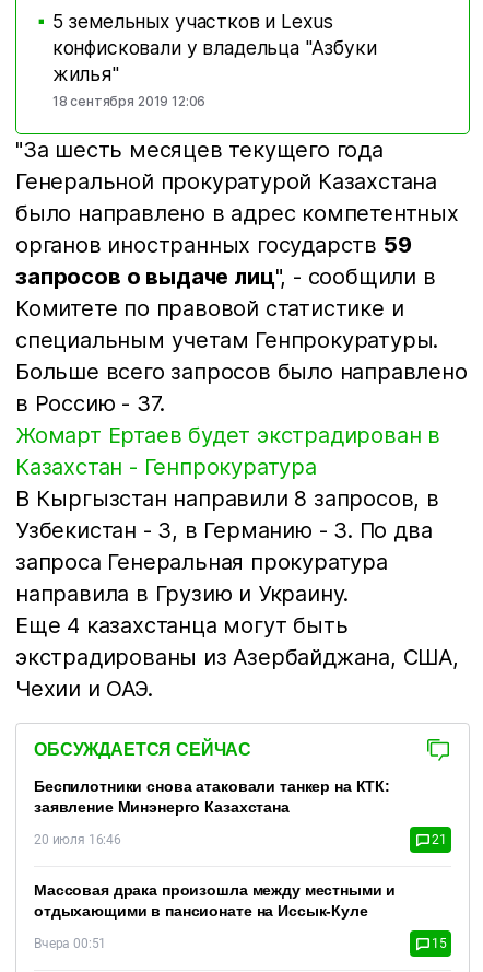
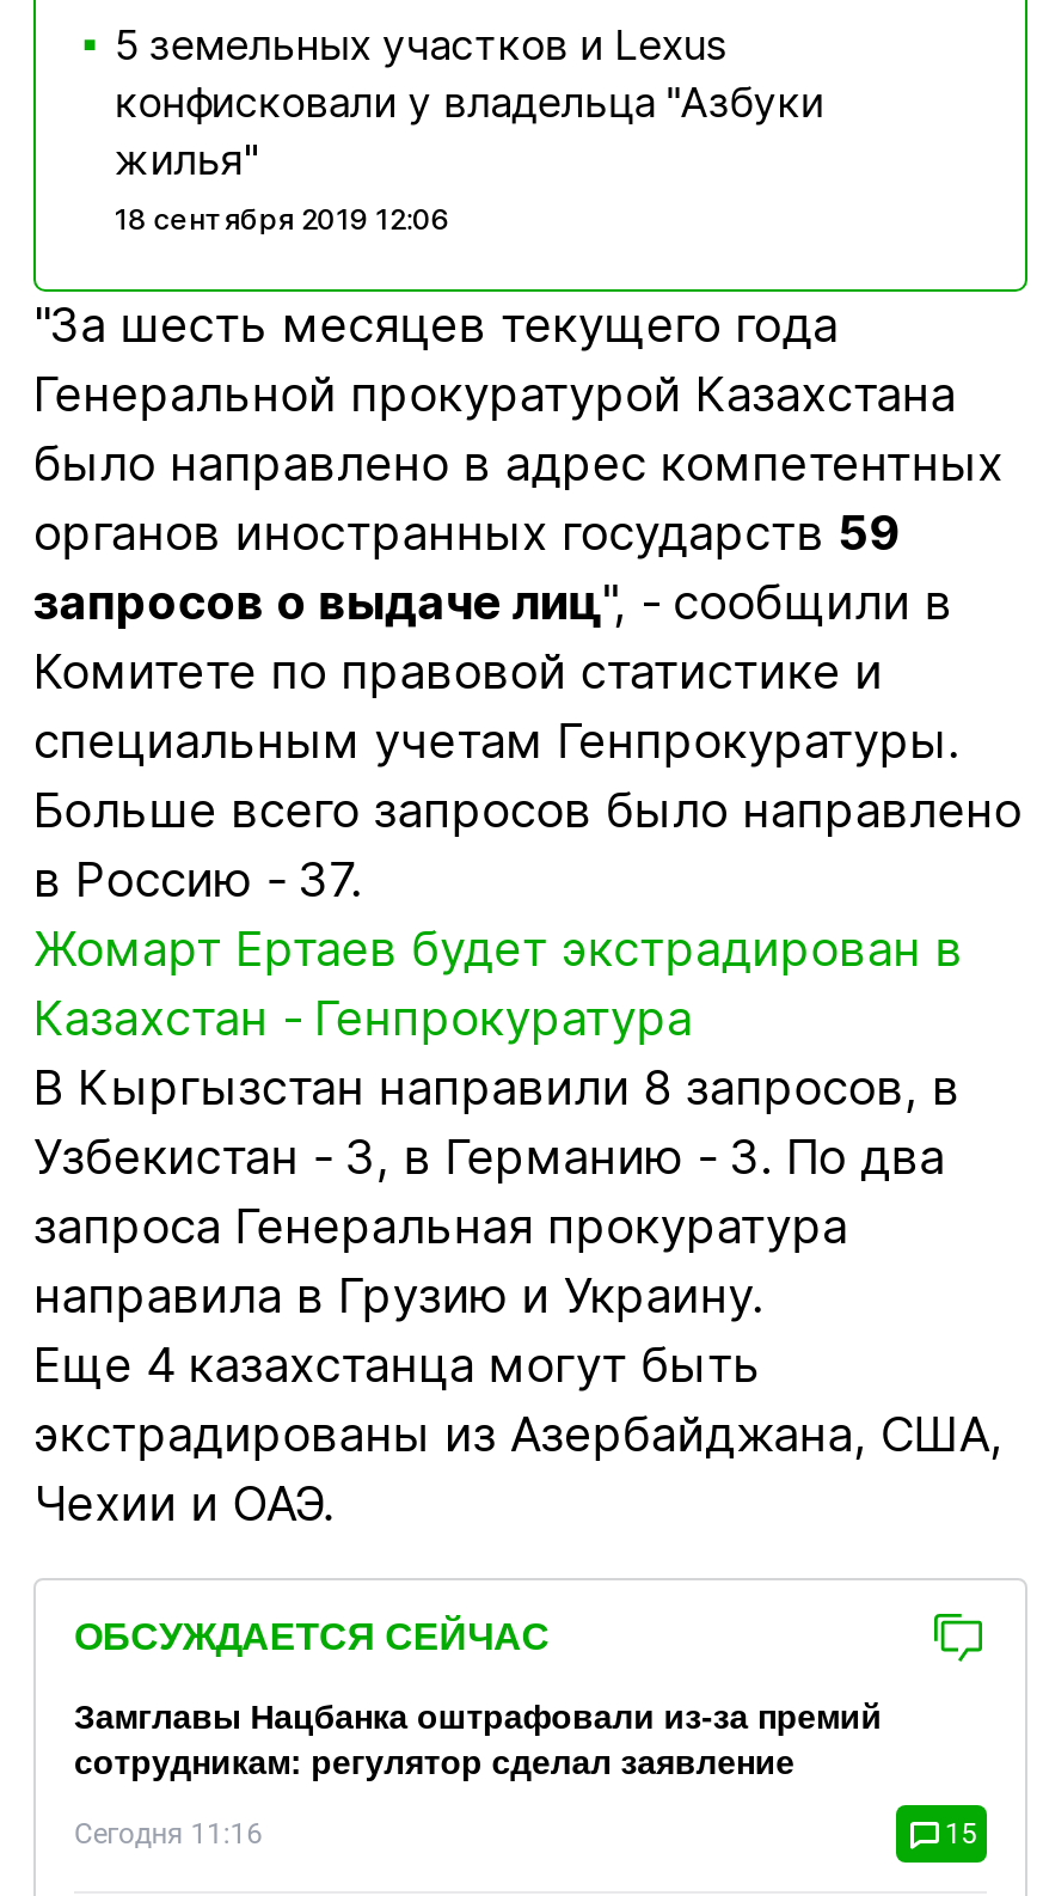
[34,777,447,951] Беспилотники снова атаковали танкер на КТК: | заявление Минэнерго Казахстана | 20 июля 16:46 | 21 | Массовая драка произошла между местными и | отдыхающими в пансионате на Иссык-Куле | Вчера 00:51 -> [74,1698,882,1851] Замглавы Нацбанка оштрафовали из-за премий | сотрудникам: регулятор сделал заявление | Сегодня 11:16

